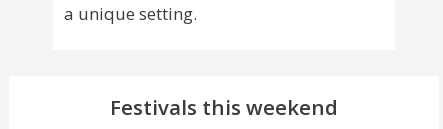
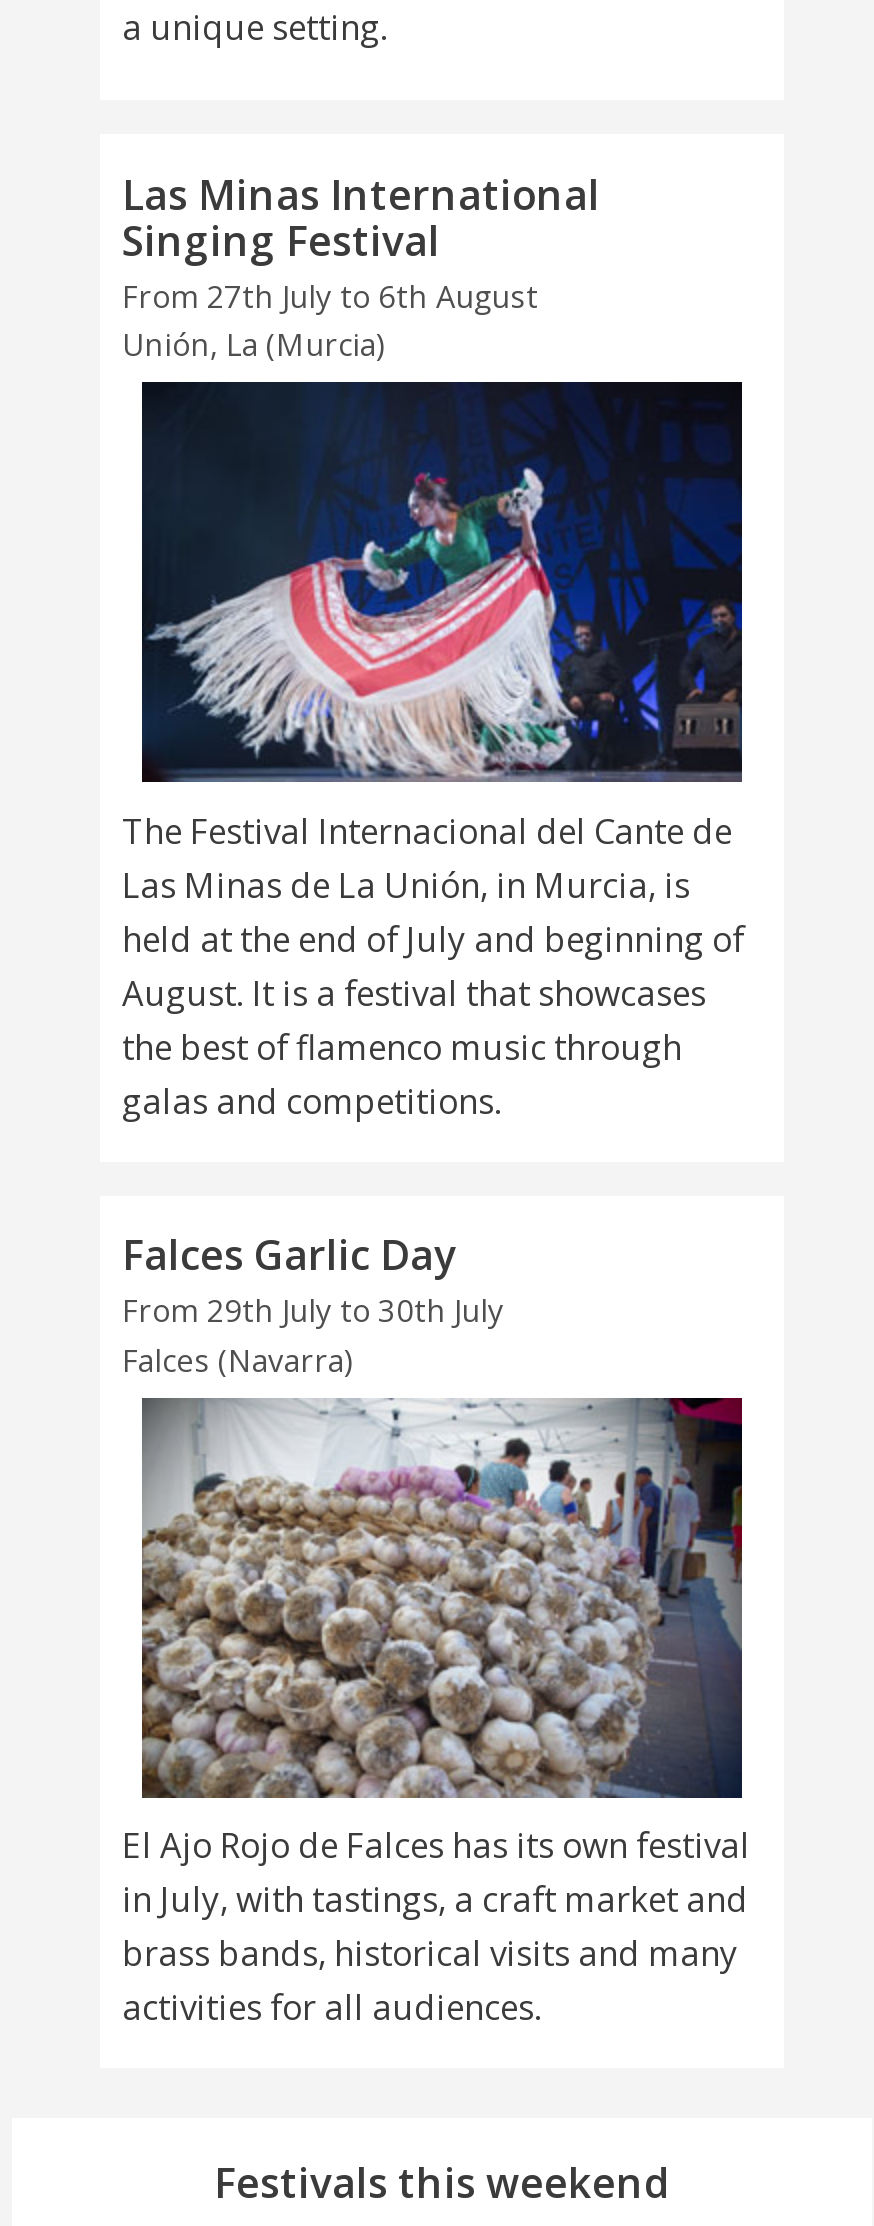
none -> [122,166,600,364] Las Minas International | Singing Festival | From 27th July to 6th August | Unión, La (Murcia)
none -> [122,380,744,1379] [image] | The Festival Internacional del Cante de | Las Minas de La Unión, in Murcia, is | held at the end of July and beginning of | August. It is a festival that showcases | the best of flamenco music through | galas and competitions. | Falces Garlic Day | From 29th July to 30th July | Falces (Navarra)
none -> [122,1396,750,2030] [image] | El Ajo Rojo de Falces has its own festival | in July, with tastings, a craft market and | brass bands, historical visits and many | activities for all audiences.

